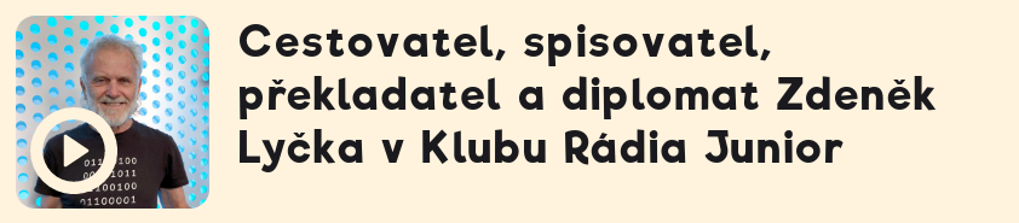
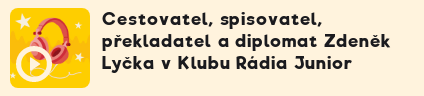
[13,13,212,211] [image] -> [9,7,91,89] [image]

